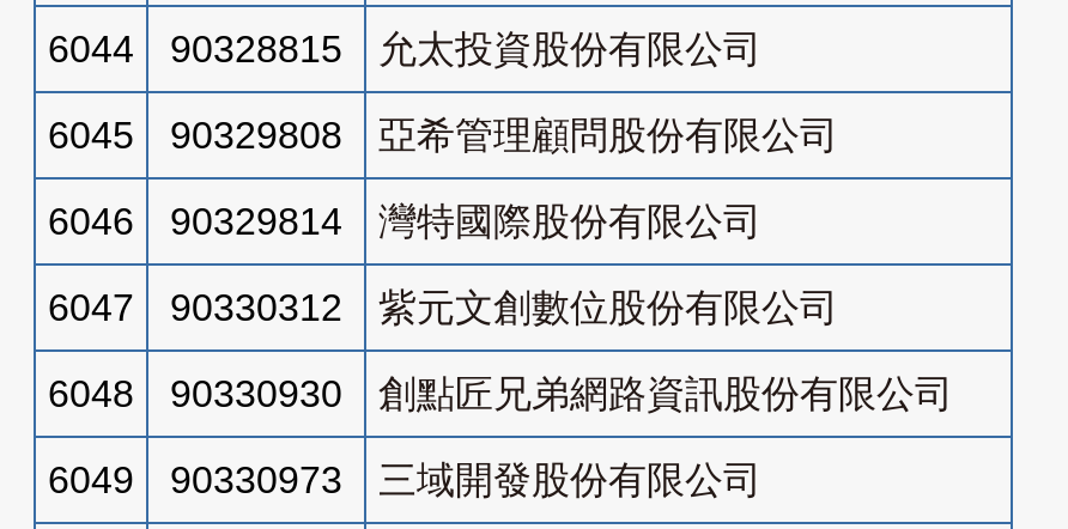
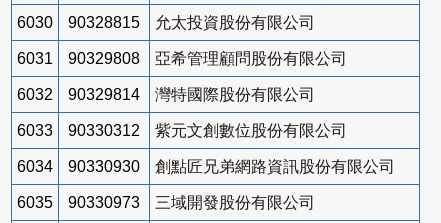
[48,28,761,69] 6044 90328815 允太投資股份有限公司 -> [17,14,315,31] 6030 90328815 允太投資股份有限公司
[48,115,838,155] 6045 90329808 亞希管理顧問股份有限公司 -> [17,50,347,67] 6031 90329808 亞希管理顧問股份有限公司
[48,201,761,242] 6046 90329814 灣特國際股份有限公司 -> [17,86,315,103] 6032 90329814 灣特國際股份有限公司
[48,287,838,328] 6047 90330312 紫元文創數位股份有限公司 -> [17,122,347,139] 6033 90330312 紫元文創數位股份有限公司
[48,373,953,414] 6048 90330930 創點匠兄弟網路資訊股份有限公司 -> [17,158,395,175] 6034 90330930 創點匠兄弟網路資訊股份有限公司
[48,459,761,500] 6049 90330973 三域開發股份有限公司 -> [17,194,315,211] 6035 90330973 三域開發股份有限公司

